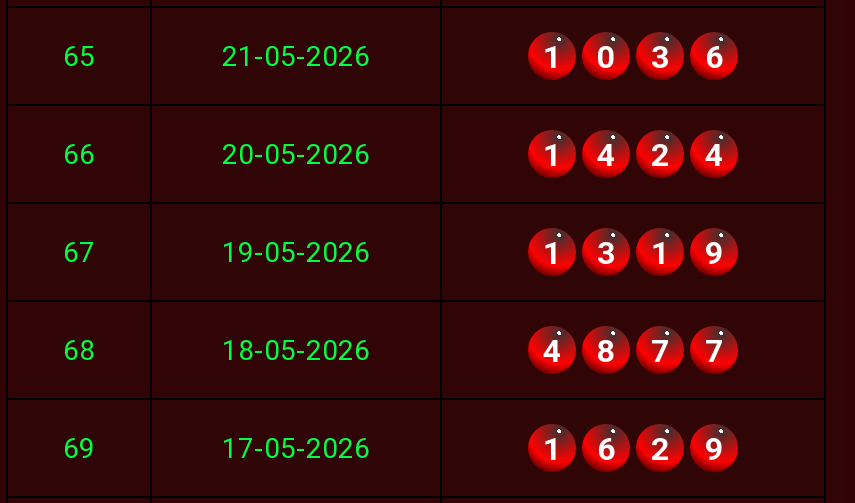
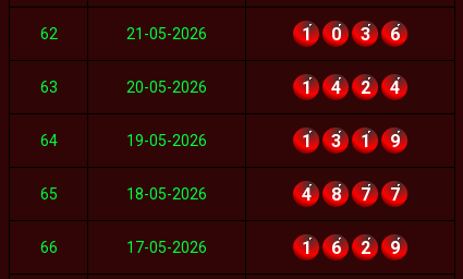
[63,41,95,73] 65 -> [40,25,57,43] 62
[63,139,95,171] 66 -> [40,79,57,96] 63
[63,237,95,269] 67 -> [40,132,57,150] 64
[63,335,95,367] 68 -> [40,186,57,203] 65
[63,433,95,465] 69 -> [40,239,57,256] 66

